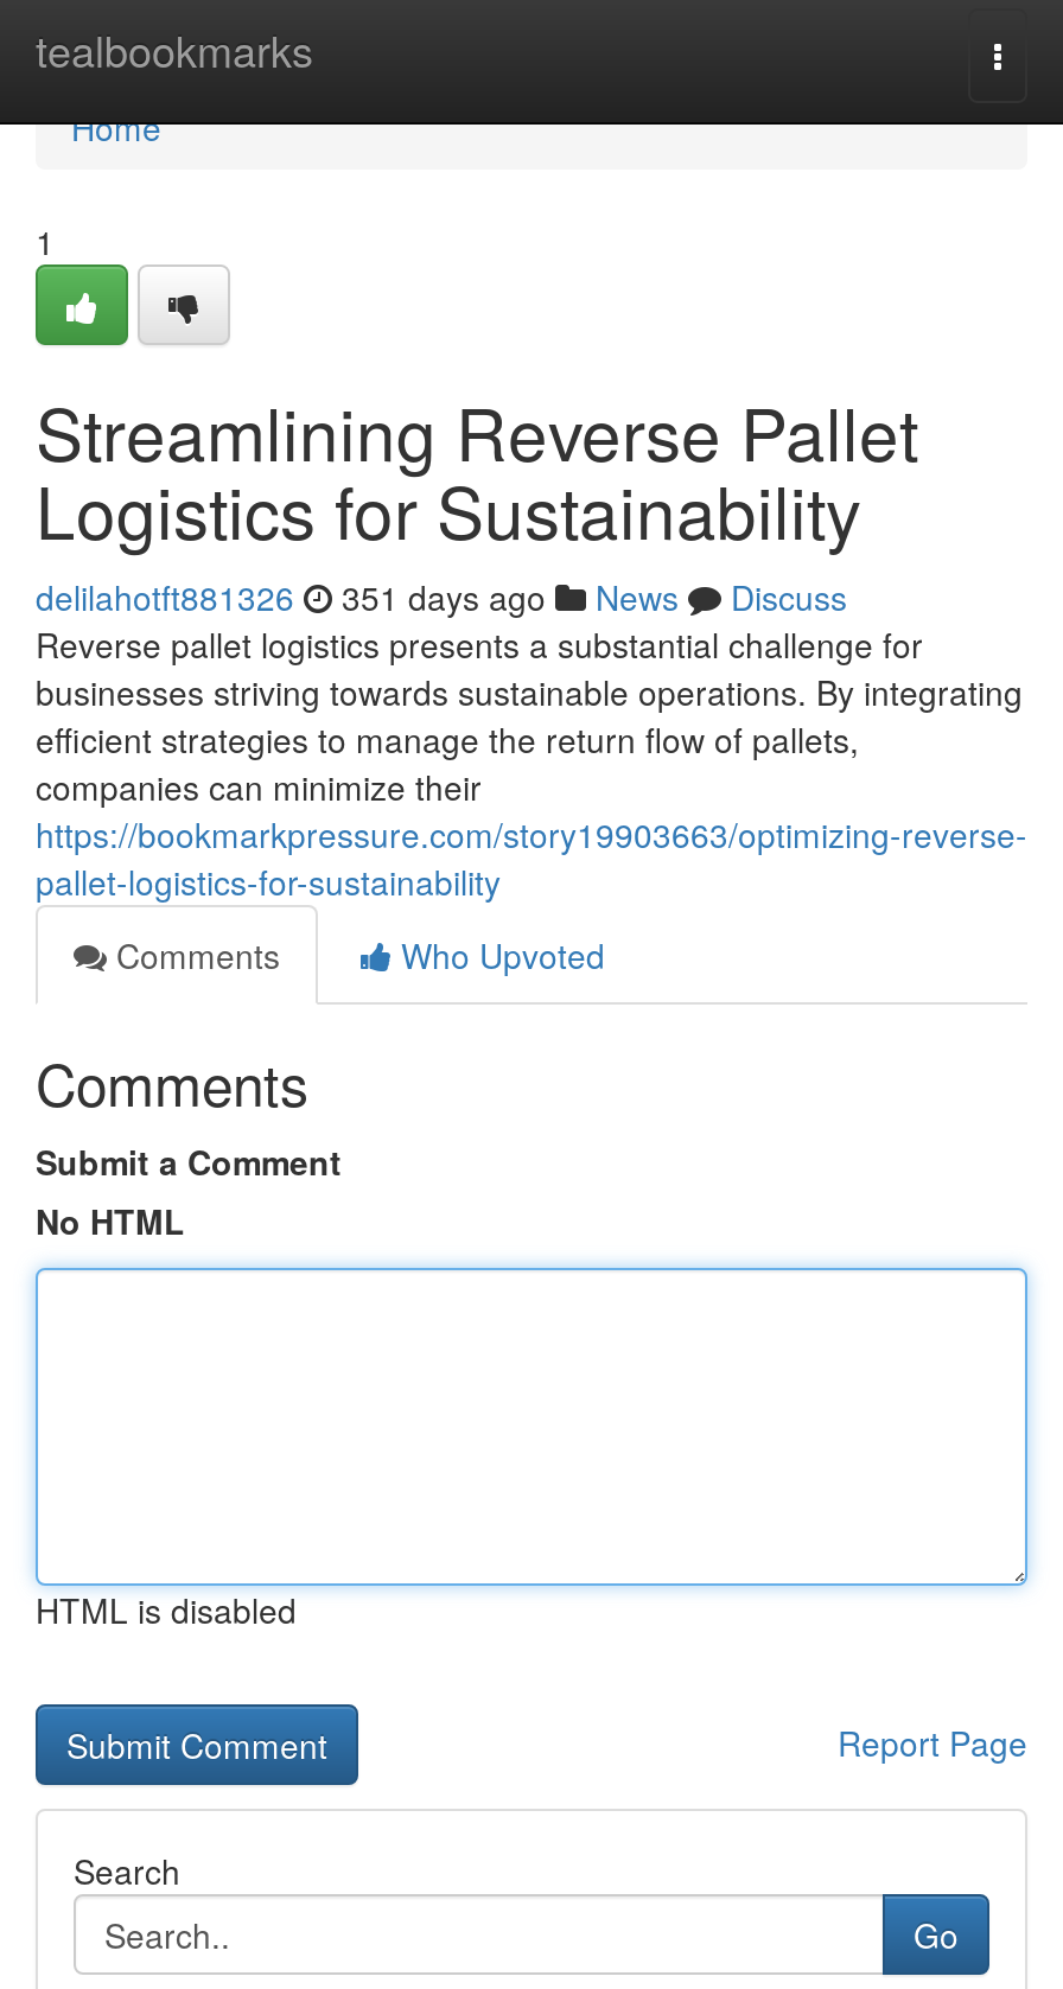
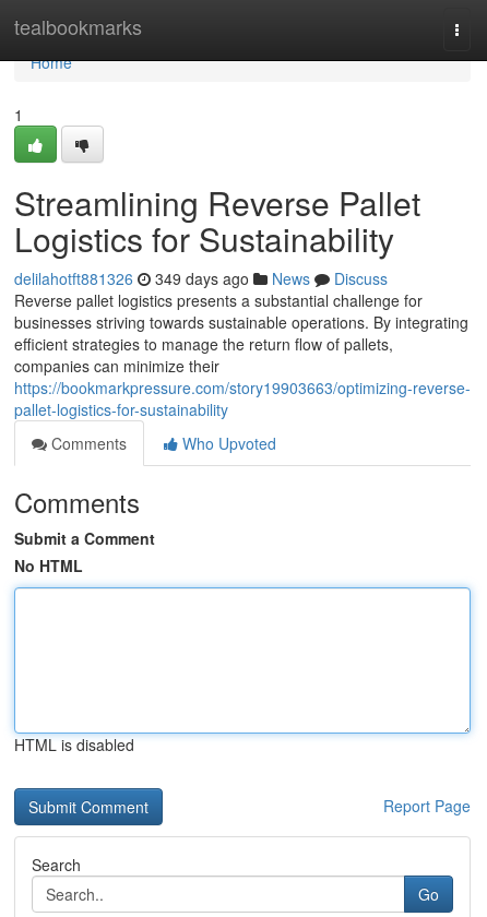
[36,573,847,620] delilahotft881326 351 days ago News Discuss -> [14,267,388,289] delilahotft881326 349 days ago News Discuss

